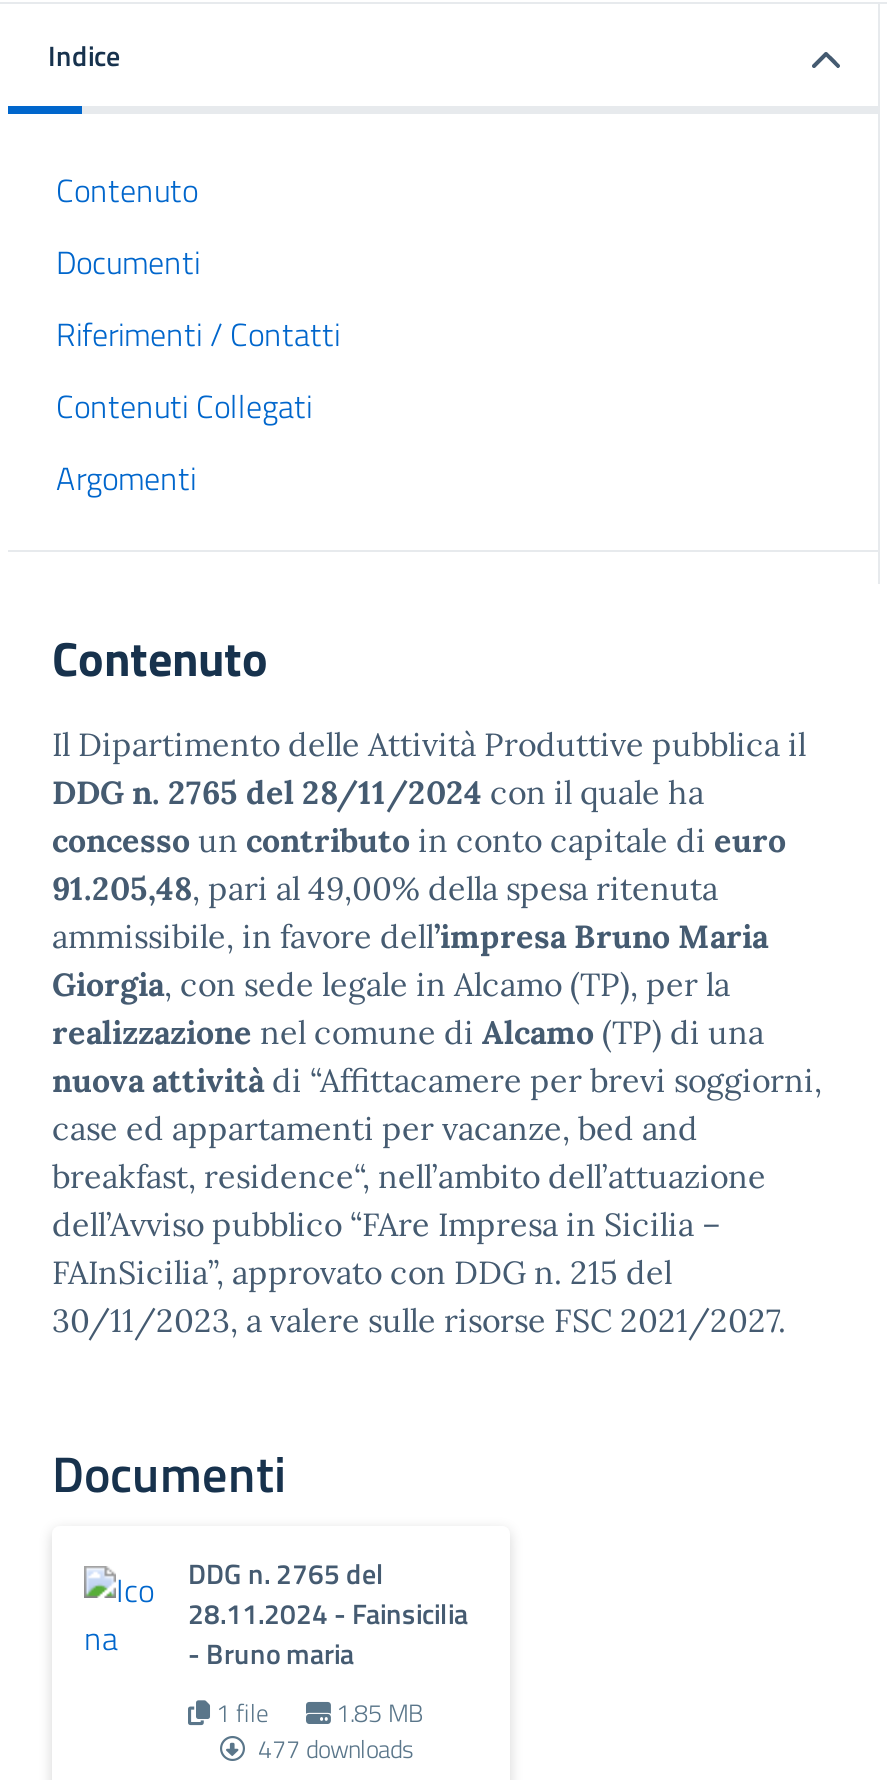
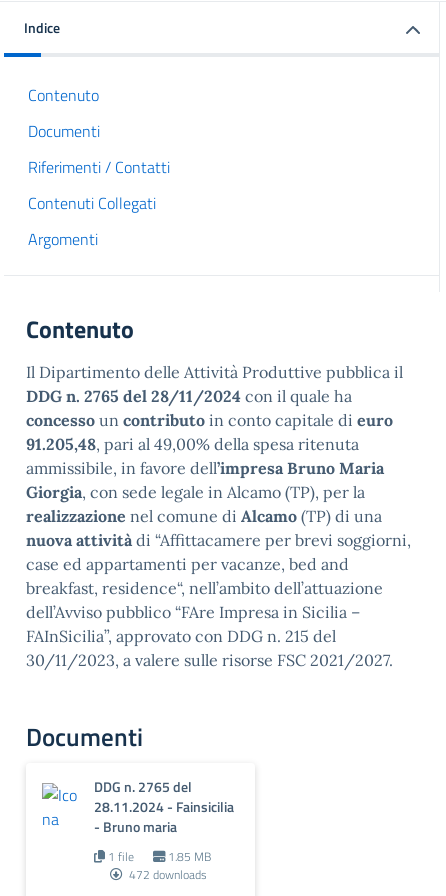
[252,1730,414,1768] 477 downloads -> [126,865,207,884] 472 downloads

